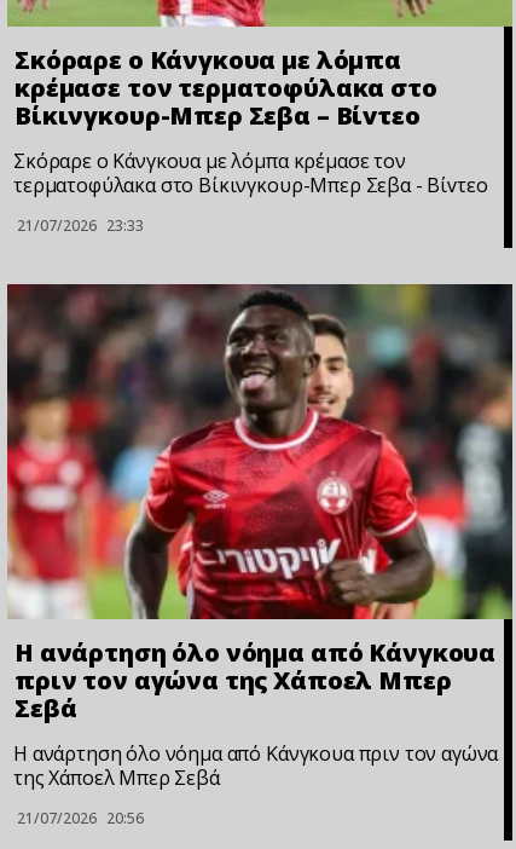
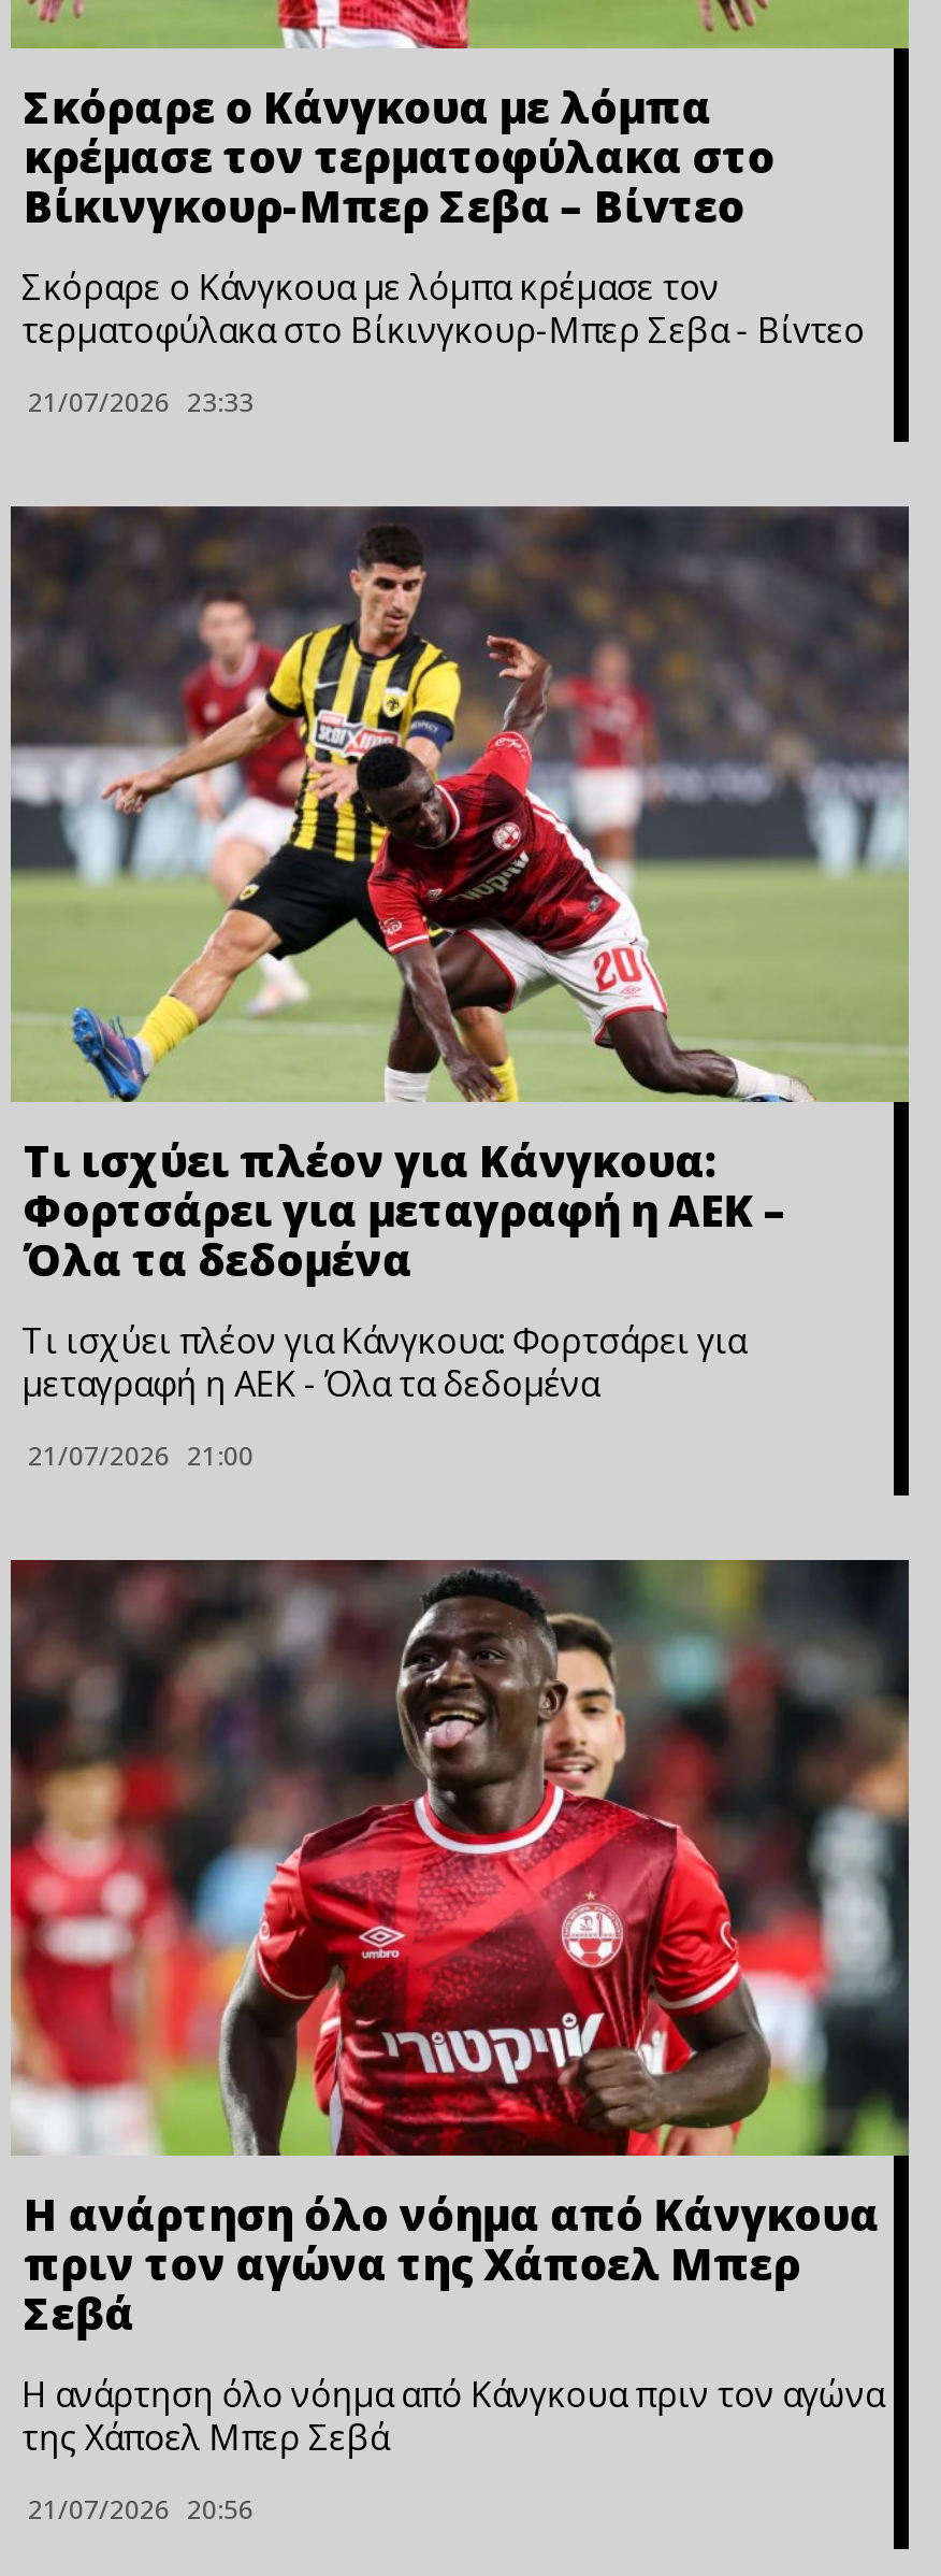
none -> [11,505,911,1473] [image] | Τι ισχύει πλέον για Κάνγκουα: | Φορτσάρει για μεταγραφή η ΑΕΚ – | Όλα τα δεδομένα | Τι ισχύει πλέον για Κάνγκουα: Φορτσάρει για | μεταγραφή η ΑΕΚ - Όλα τα δεδομένα | 21/07/2026 21:00

